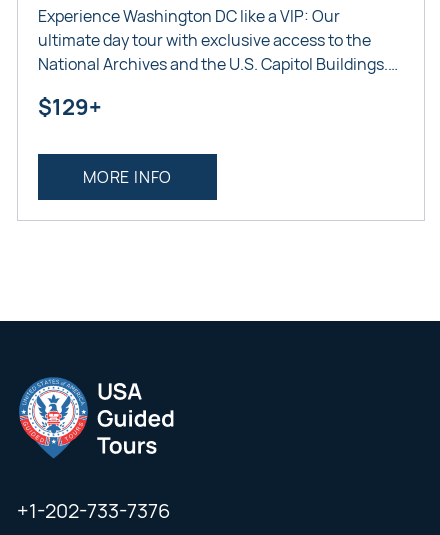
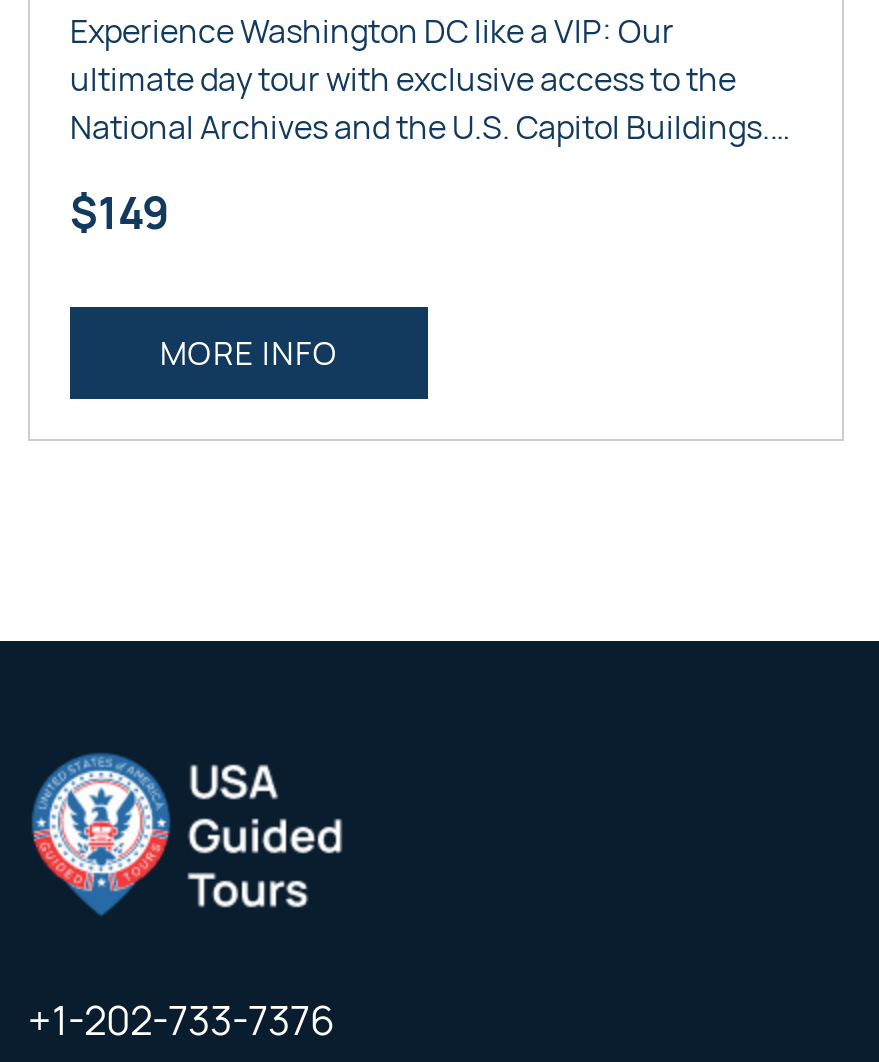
[38,92,102,122] $129+ -> [70,183,170,243] $149

